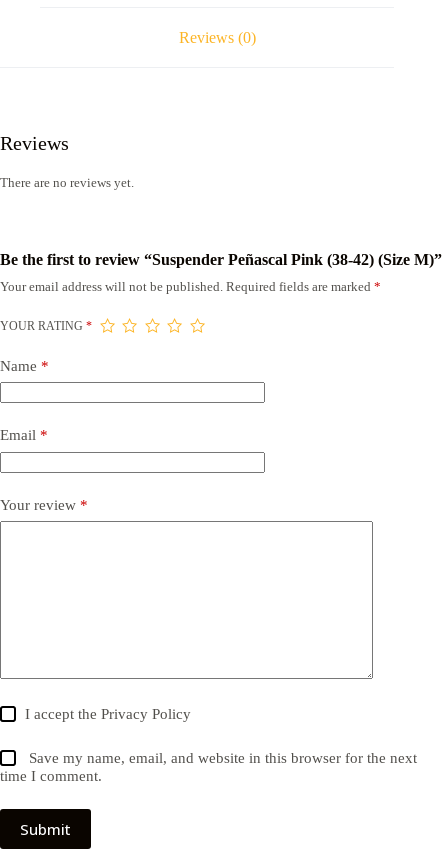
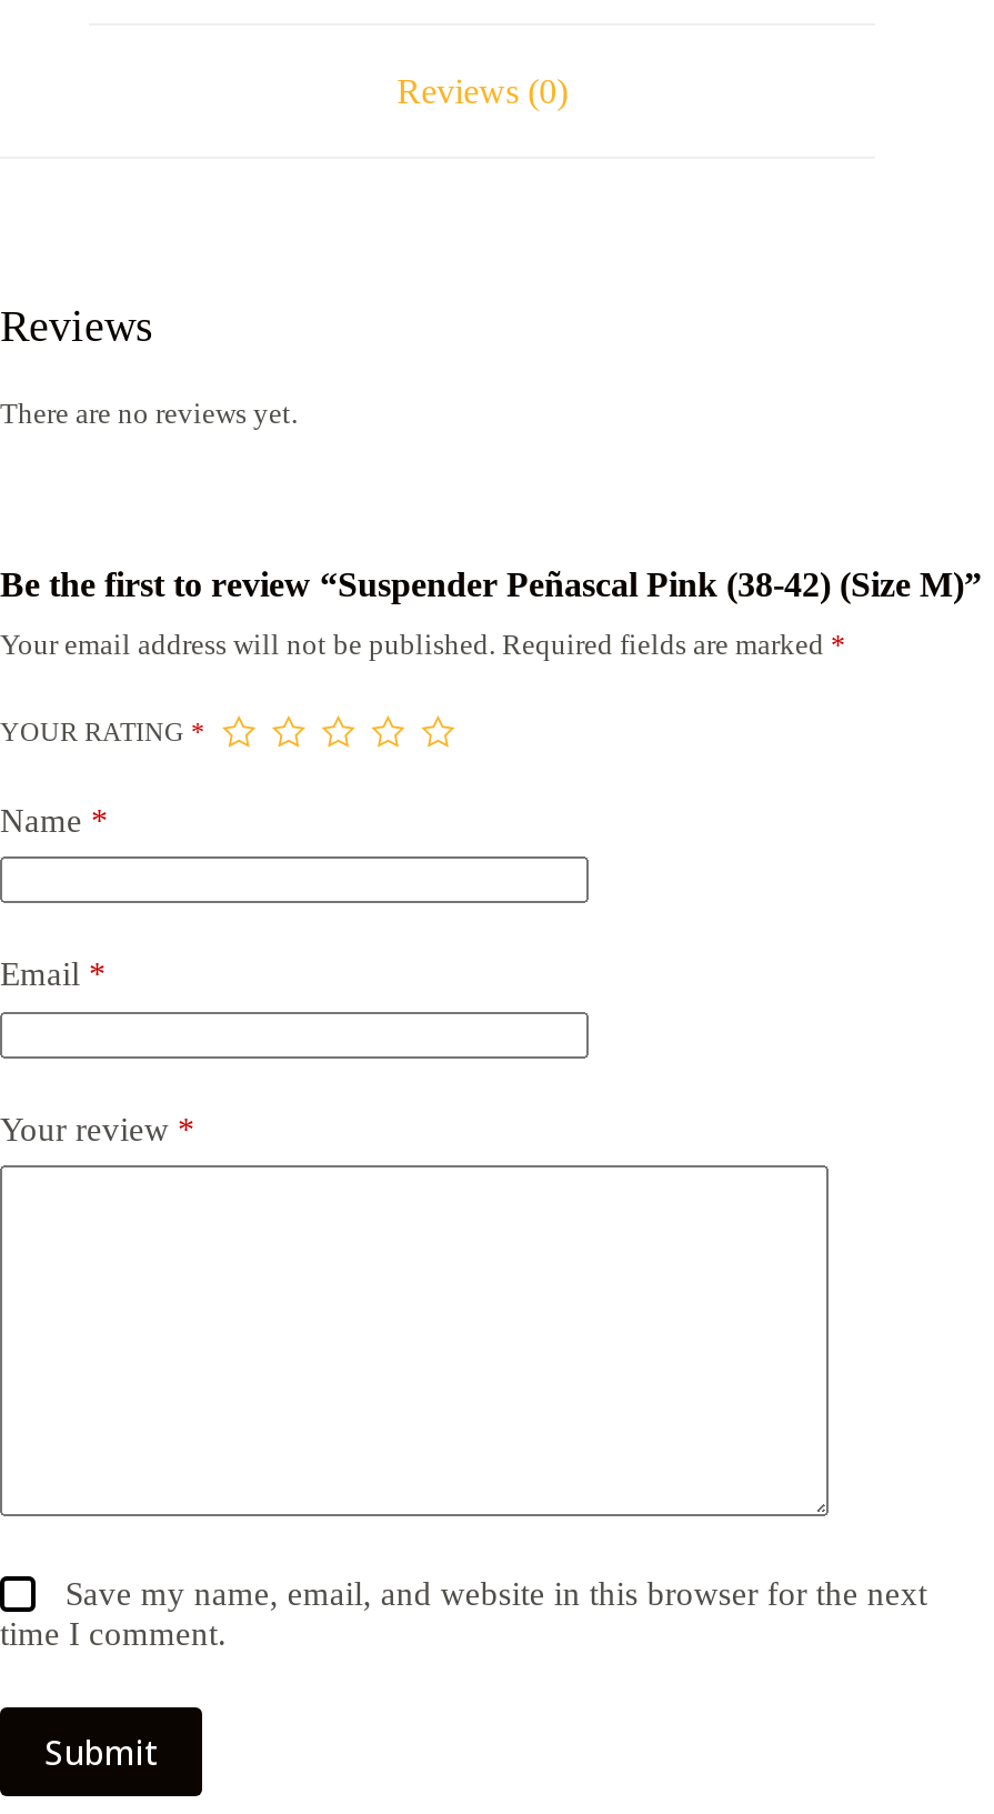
[25,706,191,722] I accept the Privacy Policy -> none

